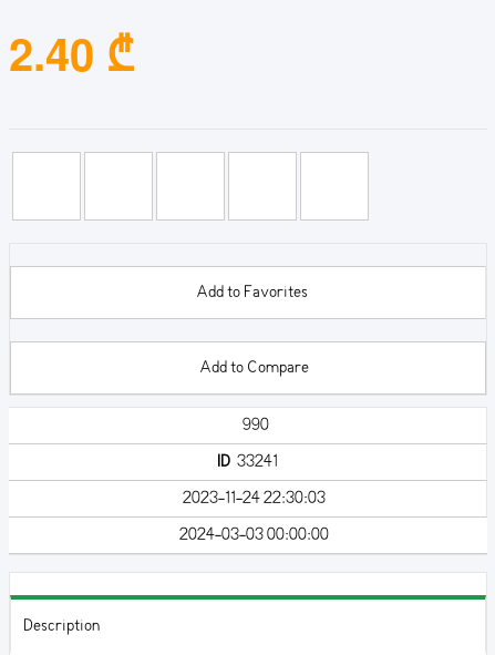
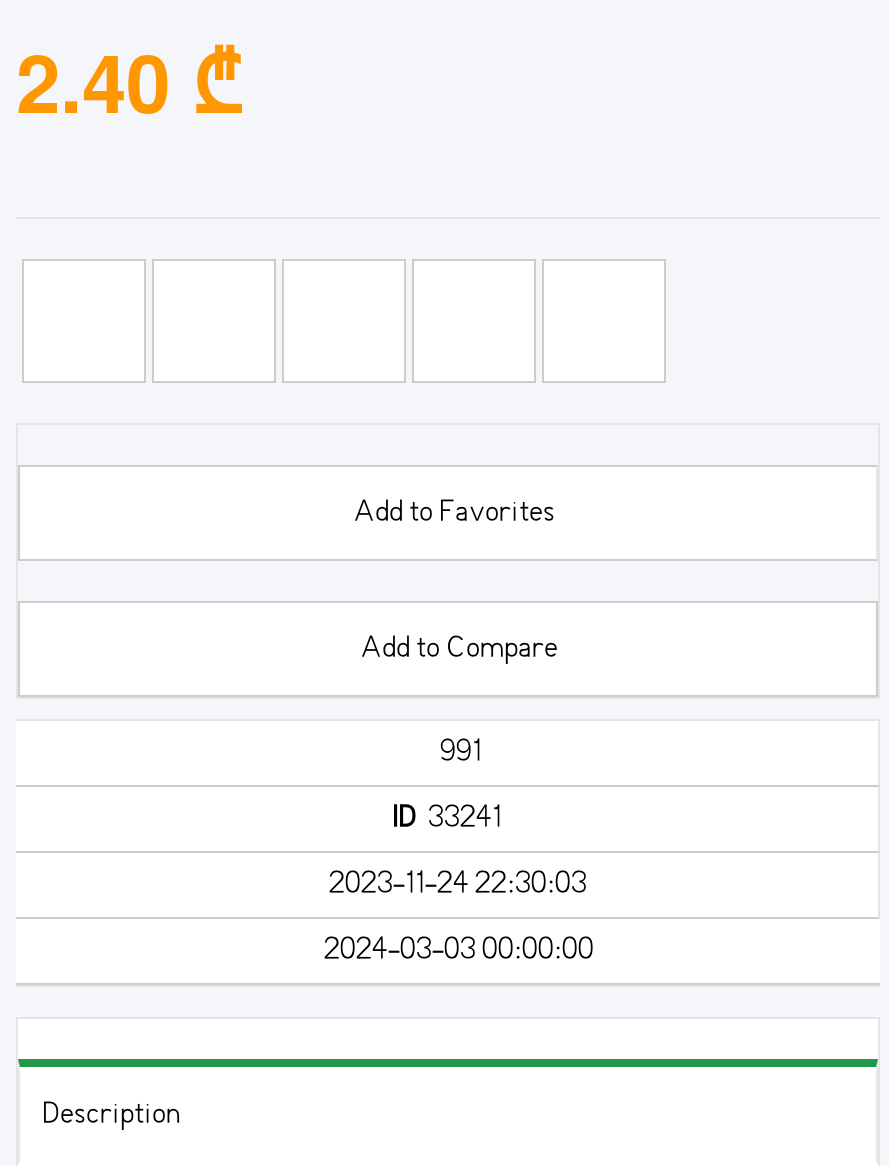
[232,416,269,434] 990 -> [422,737,482,769] 991

